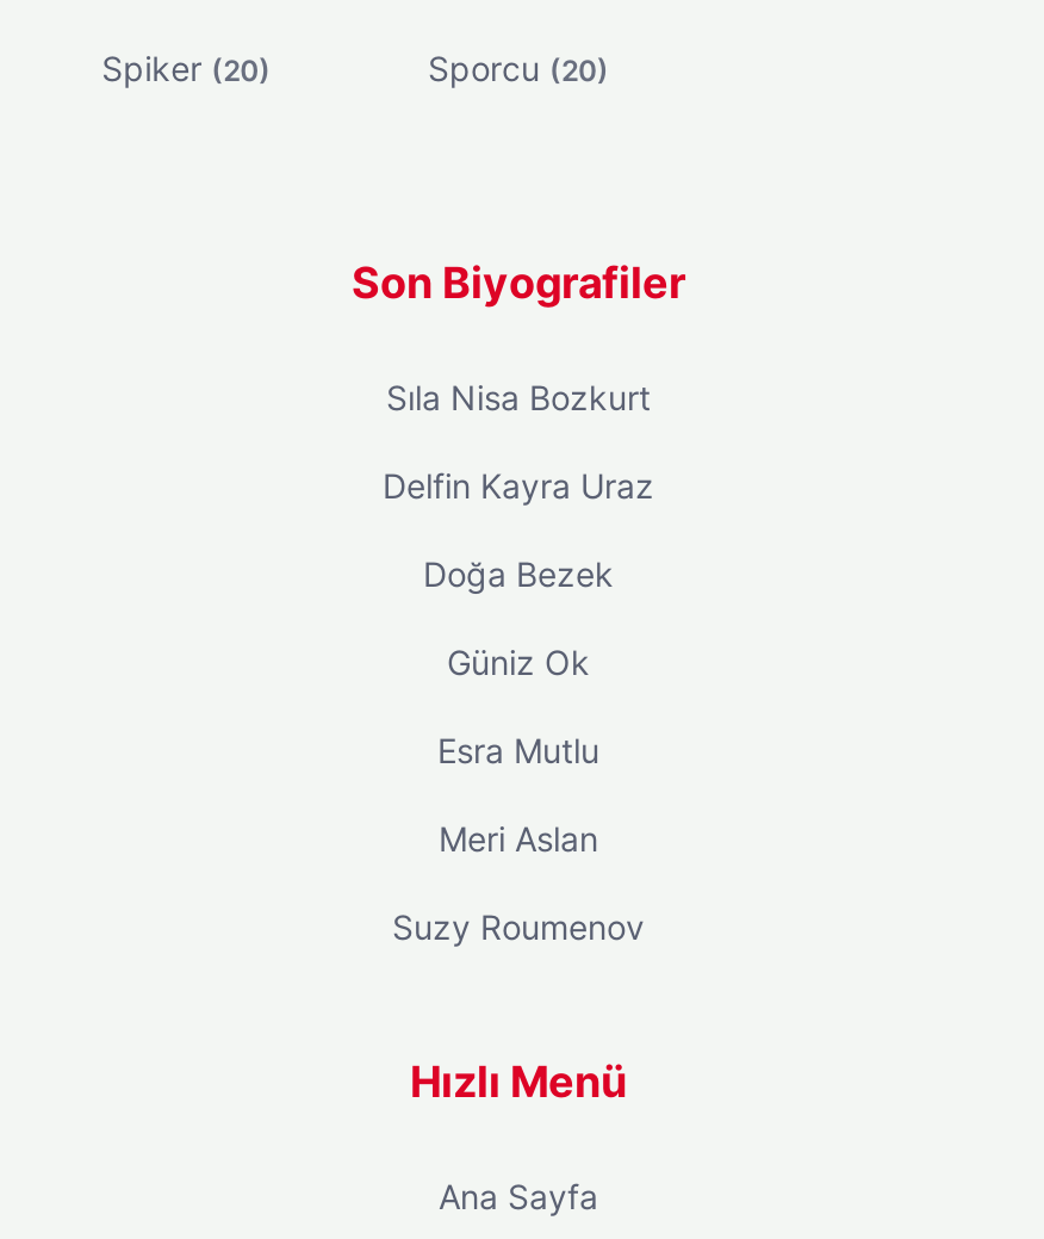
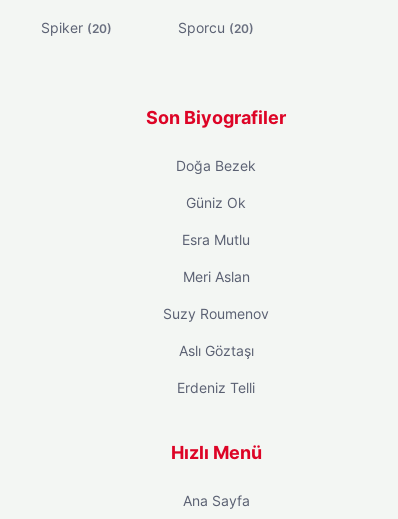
[383,376,654,504] Sıla Nisa Bozkurt | Delfin Kayra Uraz -> none
moved [392,552,645,946] -> [163,156,269,321]: Doğa Bezek | Güniz Ok | Esra Mutlu | Meri Aslan | Suzy Roumenov
none -> [177,341,255,395] Aslı Göztaşı | Erdeniz Telli

